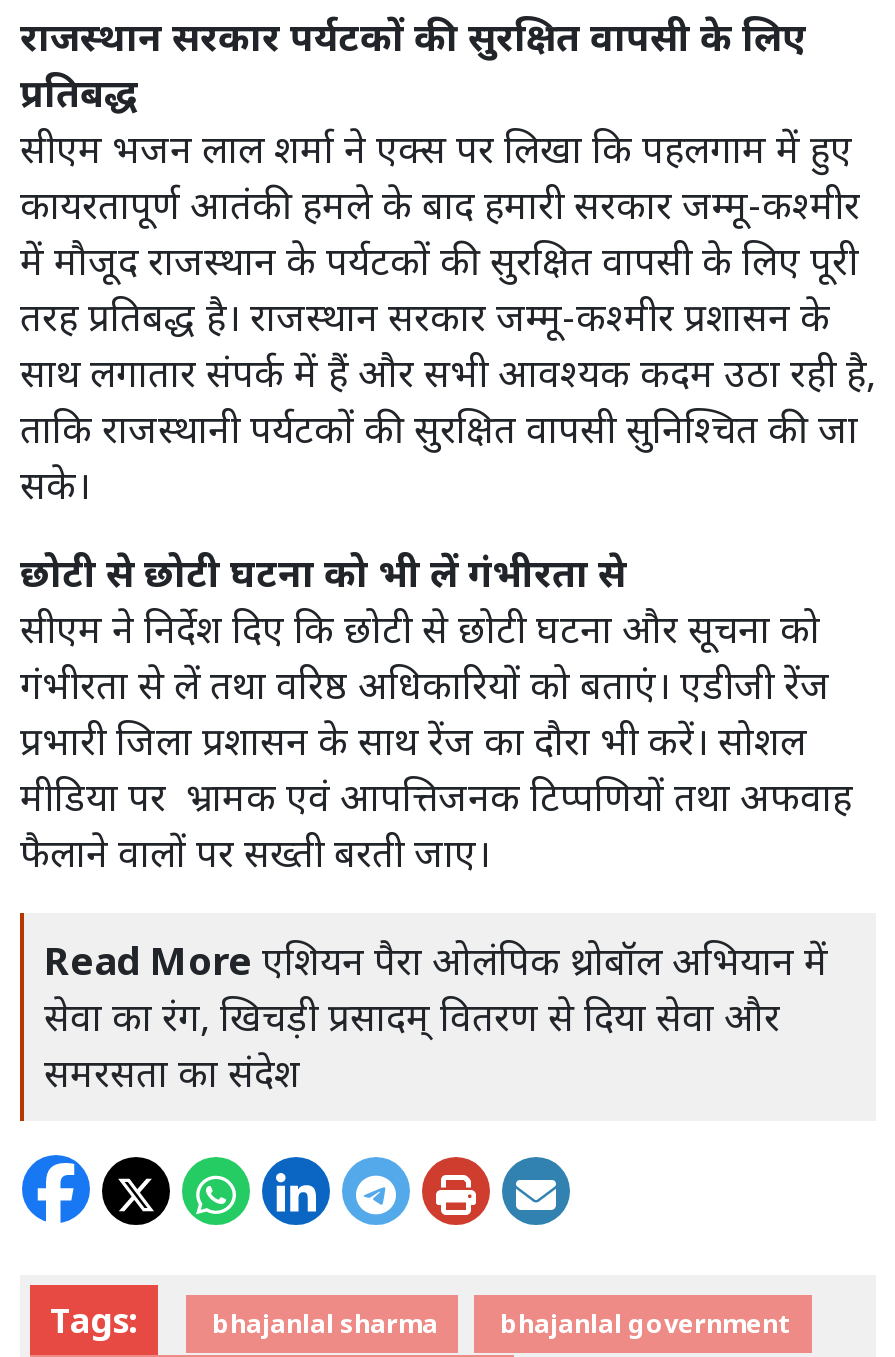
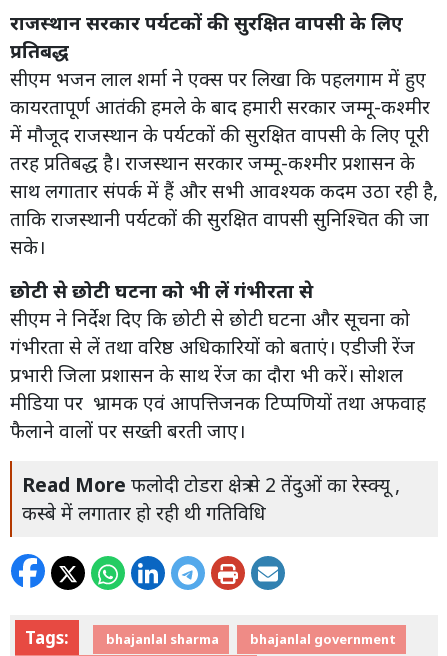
[44,933,828,1099] Read More एशियन पैरा ओलंपिक थ्रोबॉल अभियान में | सेवा का रंग, खिचड़ी प्रसादम् वितरण से दिया सेवा और | समरसता का संदेश -> [22,471,400,526] Read More फलोदी टोडरा क्षेत्र से 2 तेंदुओं का रेस्क्यू , | कस्बे में लगातार हो रही थी गतिविधि

